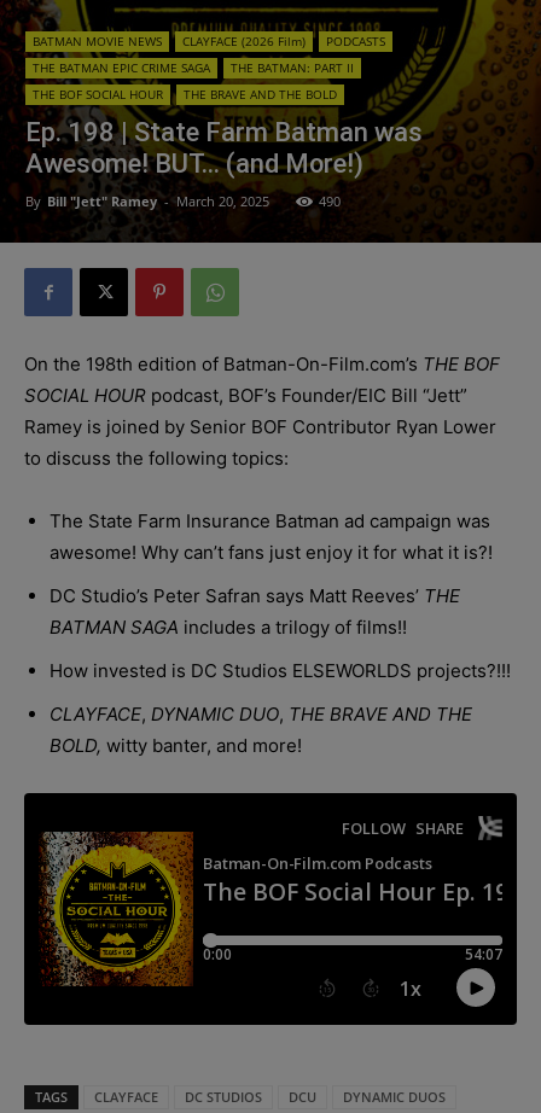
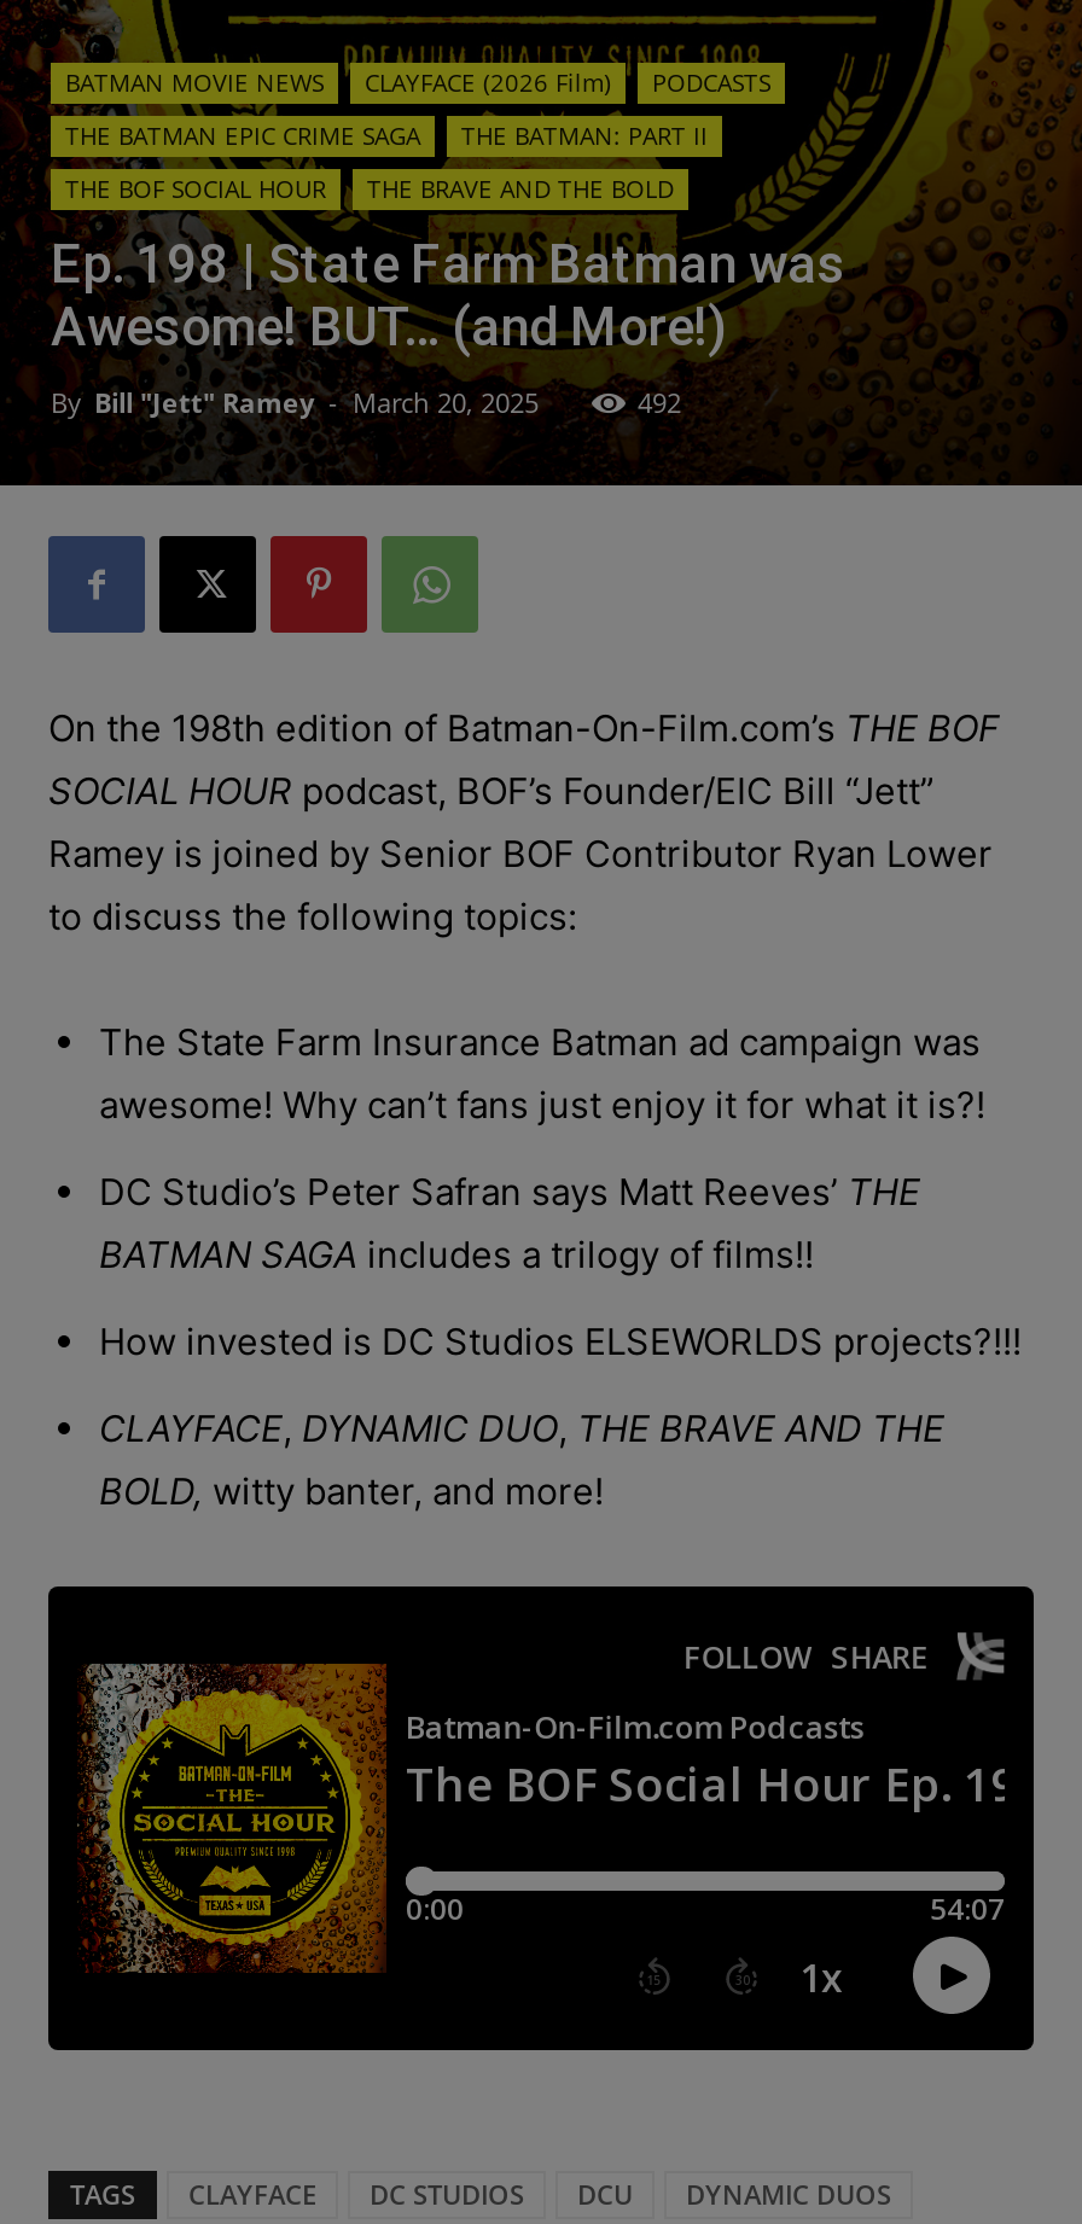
[319,192,341,211] 490 -> [638,385,681,421] 492

